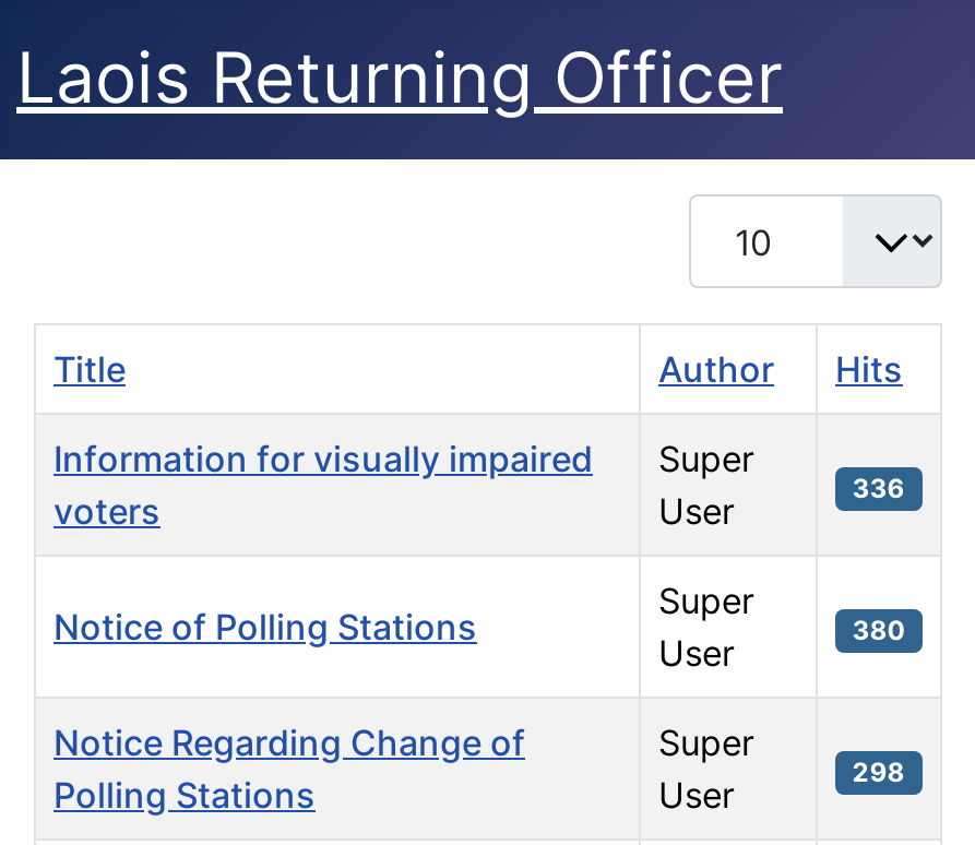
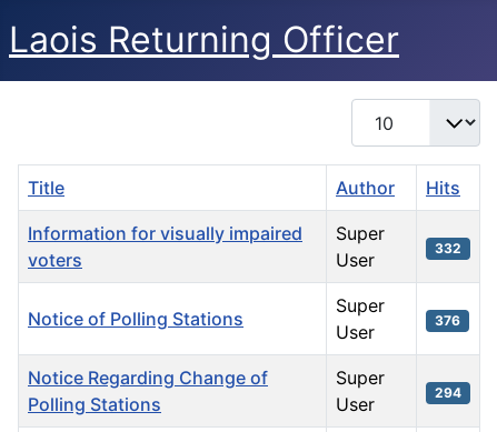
[852,472,905,505] 336 -> [435,240,461,257] 332
[852,614,905,647] 380 -> [435,312,460,329] 376
[852,756,905,789] 298 -> [435,384,461,401] 294

